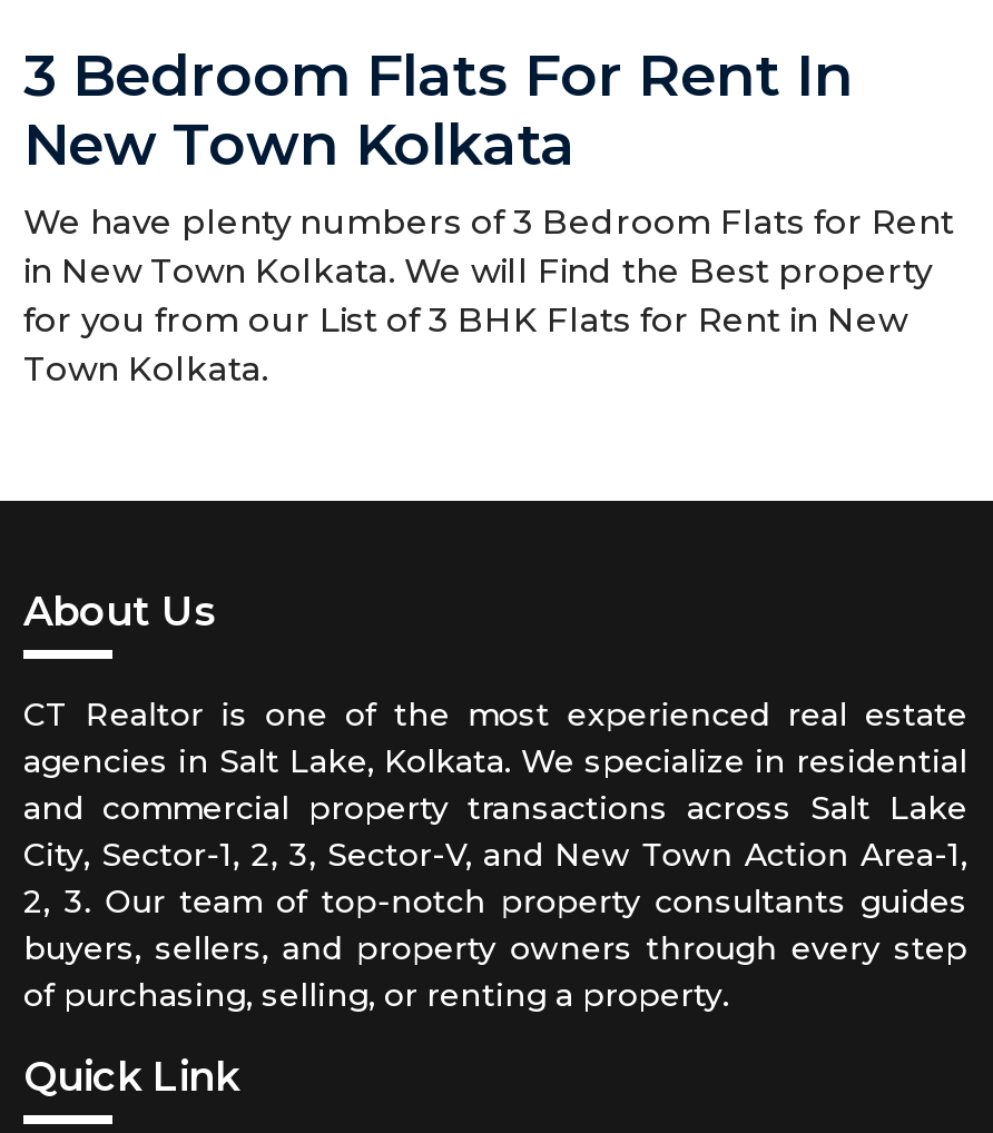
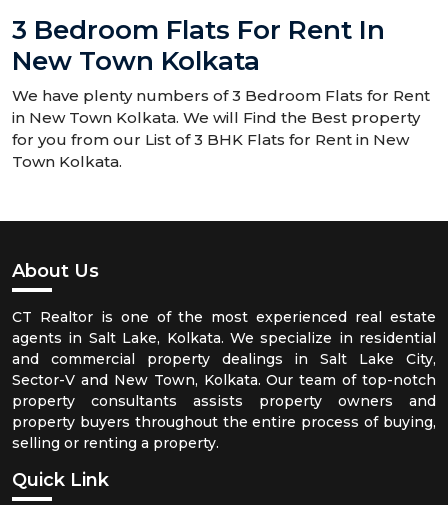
[23,741,967,1015] agencies in Salt Lake, Kolkata. We specialize in residential | and commercial property transactions across Salt Lake | City, Sector-1, 2, 3, Sector-V, and New Town Action Area-1, | 2, 3. Our team of top-notch property consultants guides | buyers, sellers, and property owners through every step | of purchasing, selling, or renting a property. -> [12,329,436,452] agents in Salt Lake, Kolkata. We specialize in residential | and commercial property dealings in Salt Lake City, | Sector-V and New Town, Kolkata. Our team of top-notch | property consultants assists property owners and | property buyers throughout the entire process of buying, | selling or renting a property.

